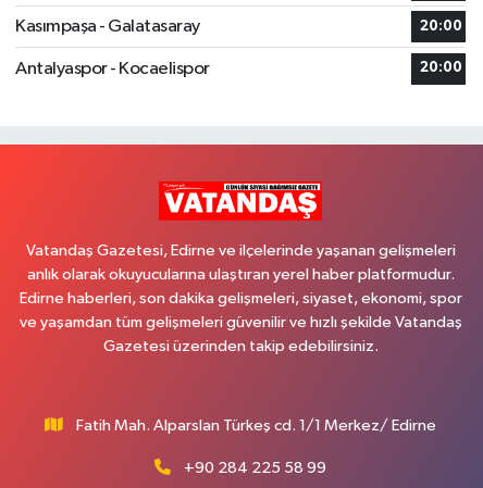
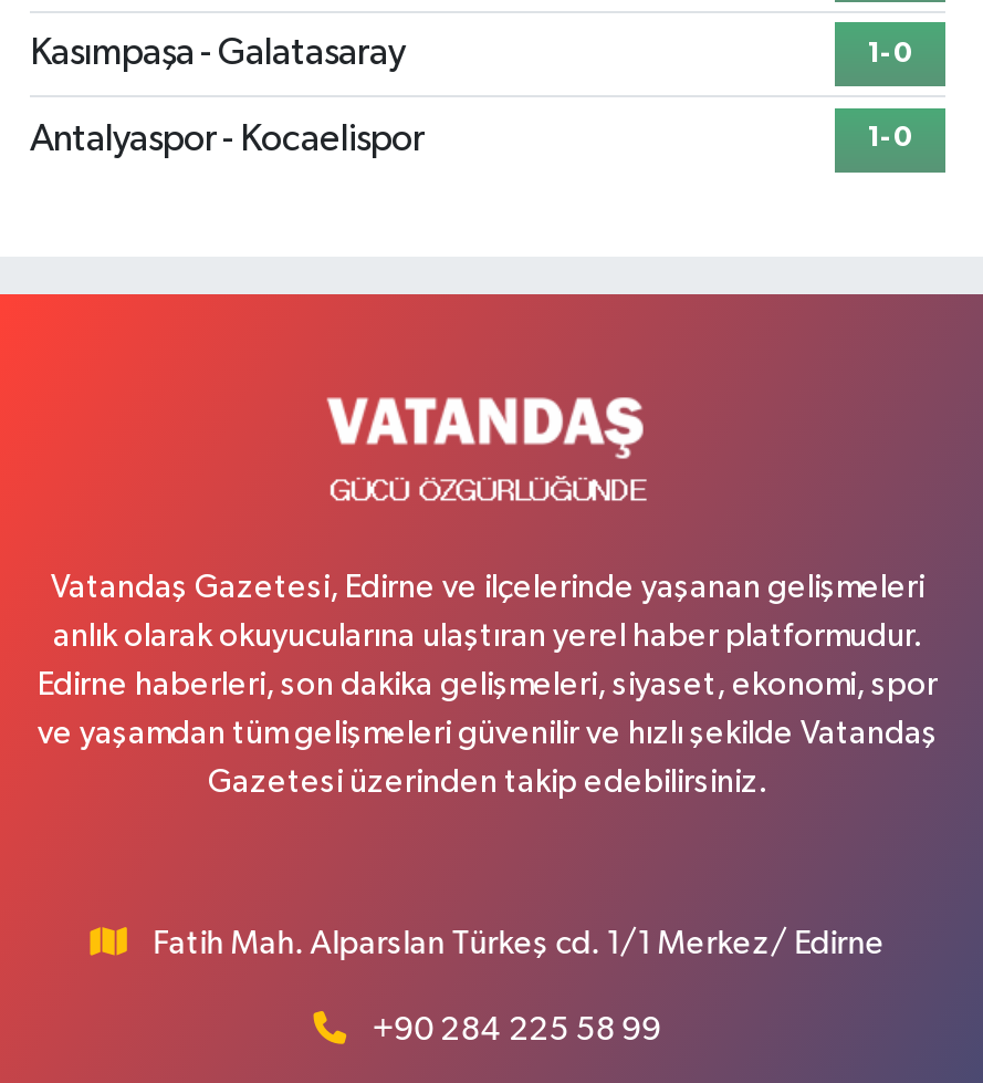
[420,19,463,33] 20:00 -> [867,39,913,68] 1-0
[420,61,463,75] 20:00 -> [867,124,913,153] 1-0
[159,182,323,222] [image] -> [326,396,653,527] [image]

